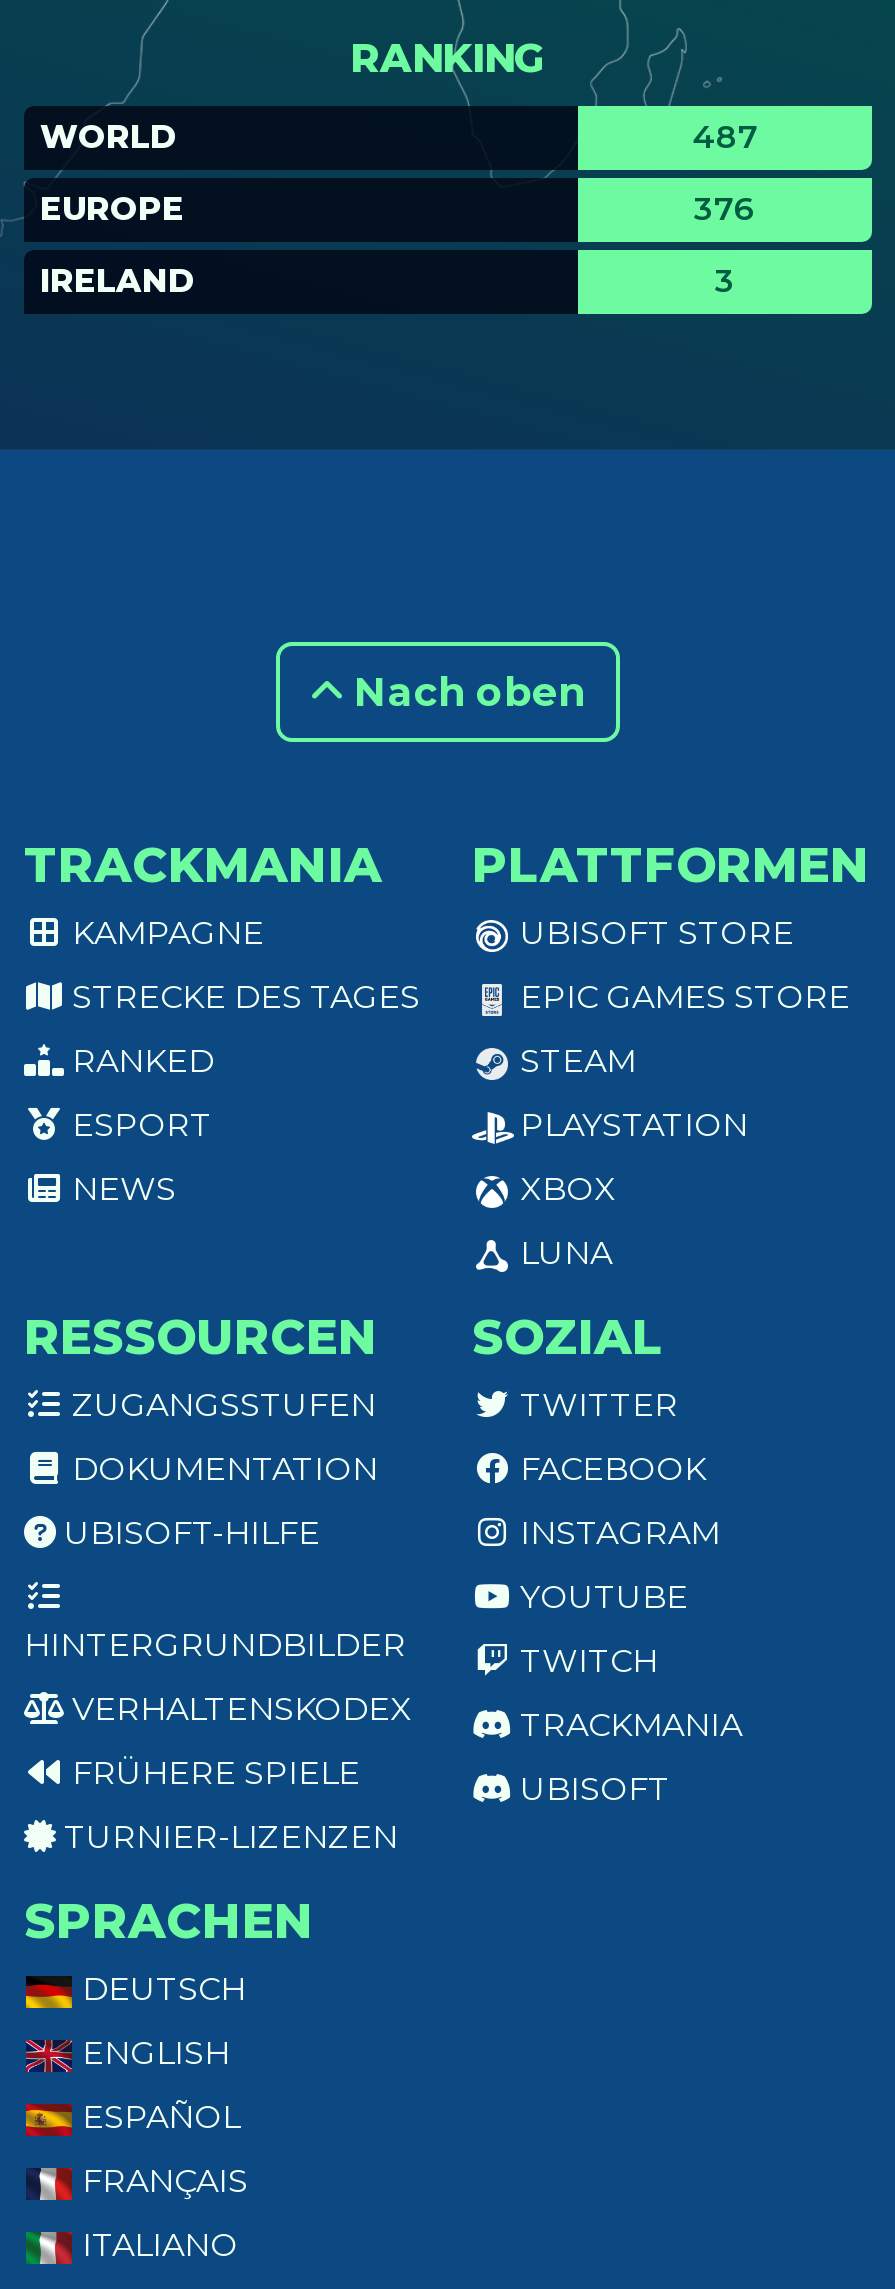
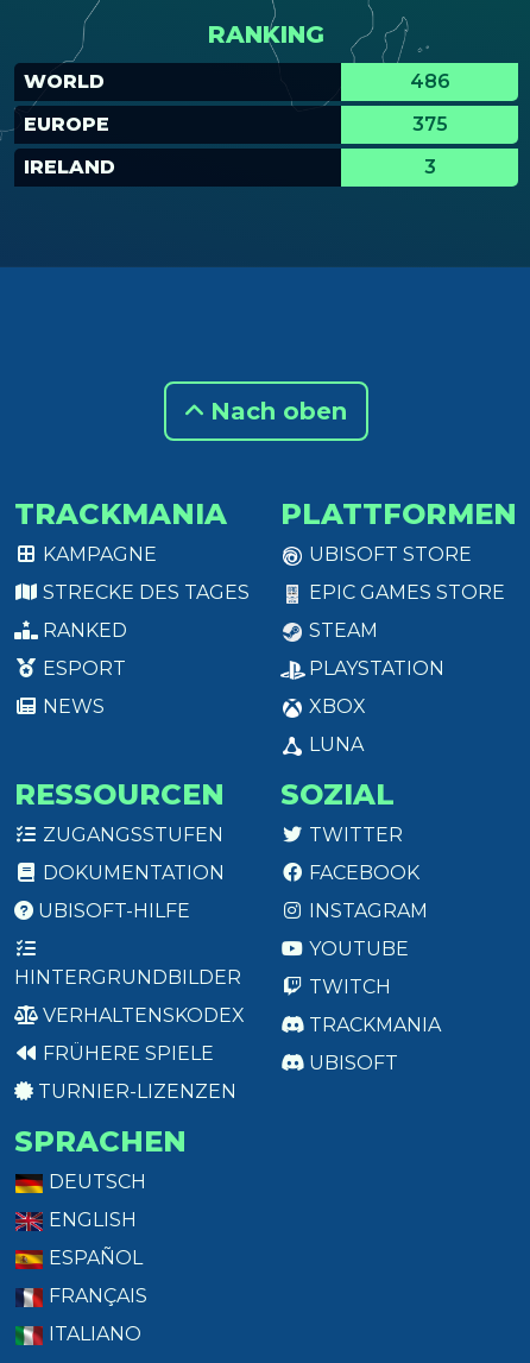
[692,117,758,155] 487 -> [409,70,450,92] 486
[694,189,756,227] 376 -> [412,113,447,135] 375

